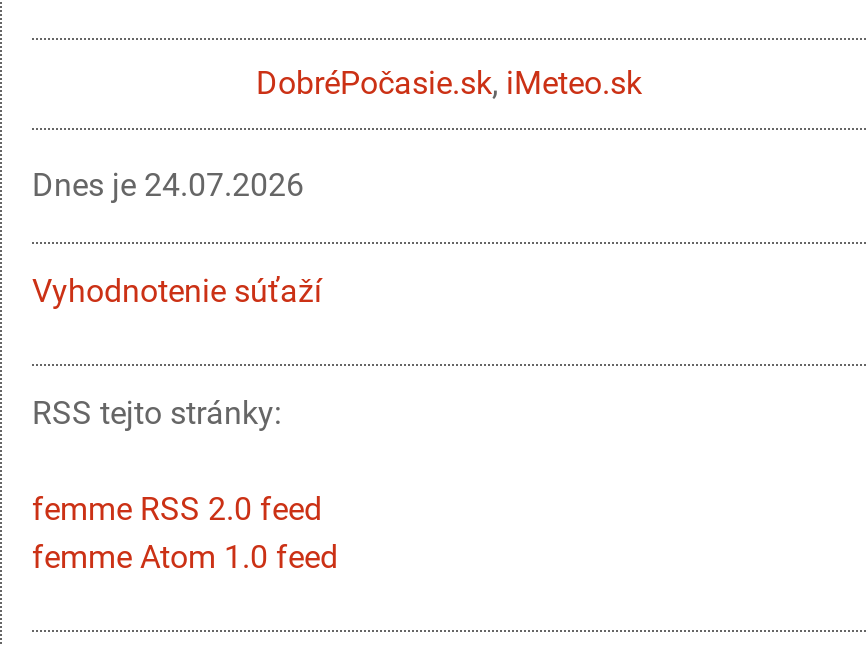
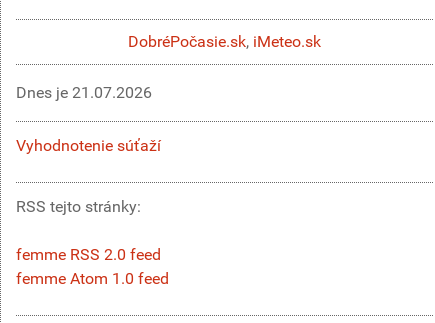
[32,165,304,203] Dnes je 24.07.2026 -> [16,83,152,102] Dnes je 21.07.2026

